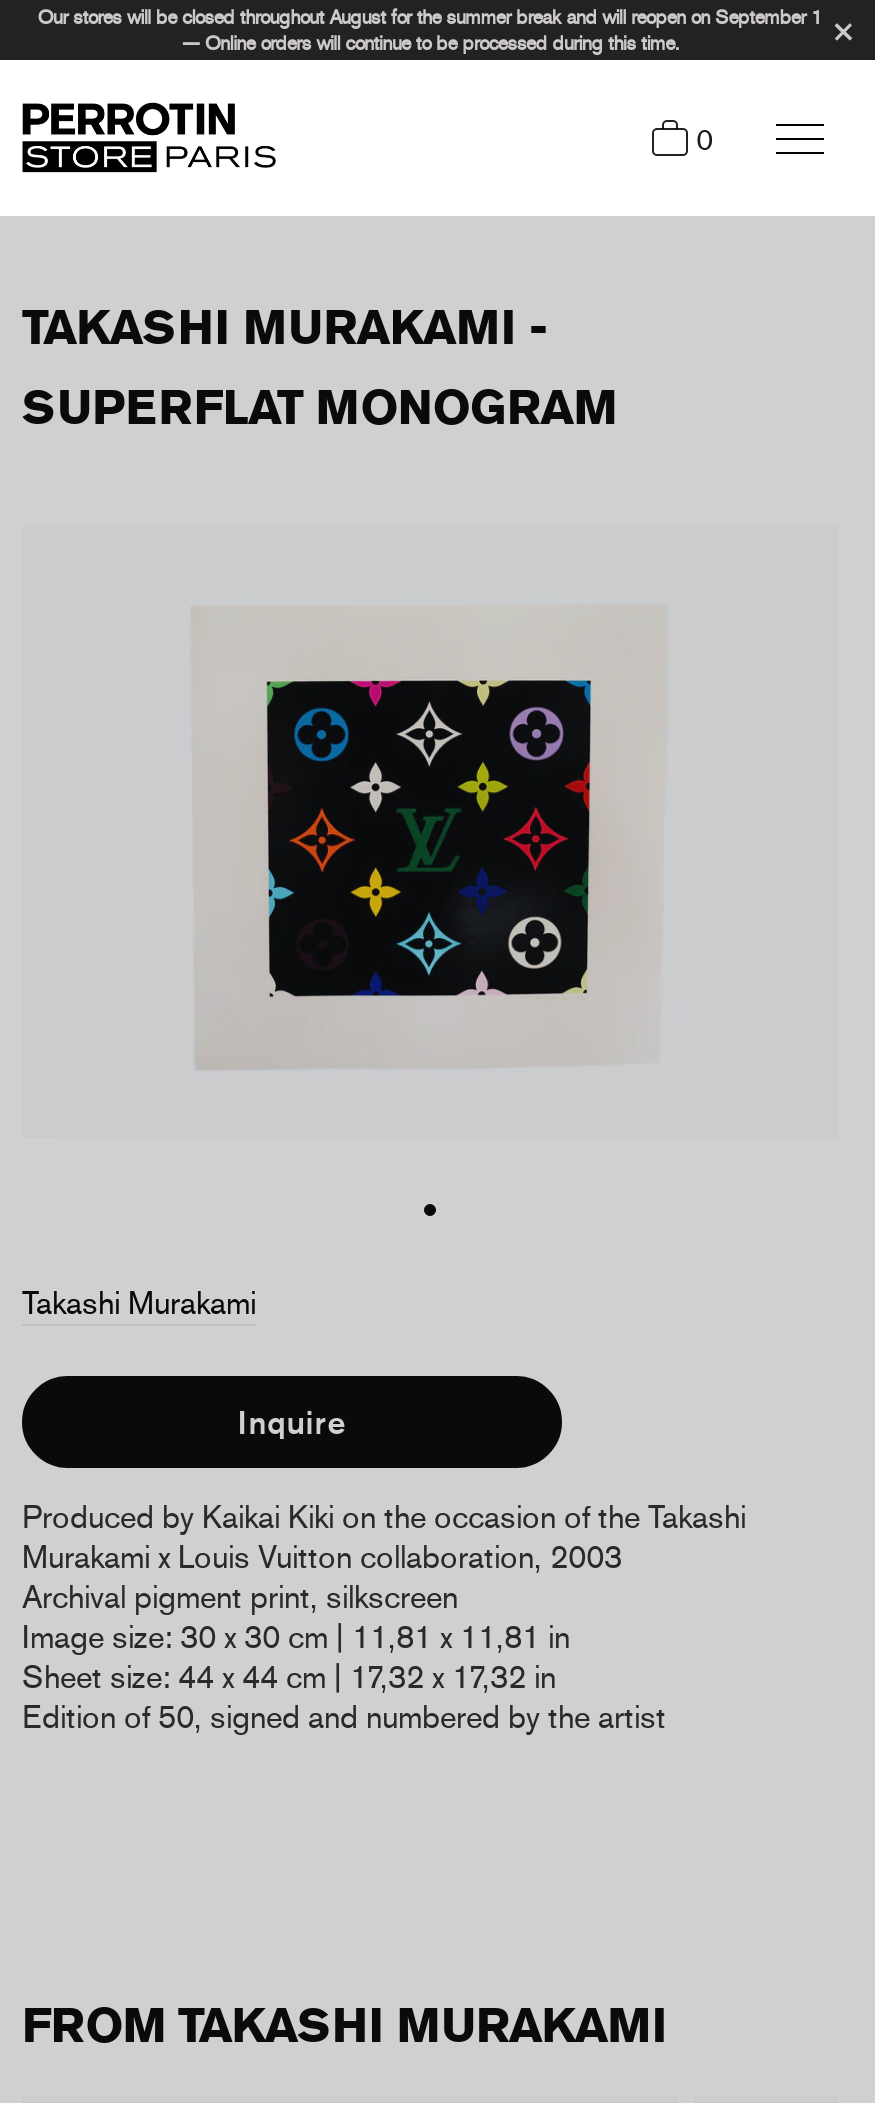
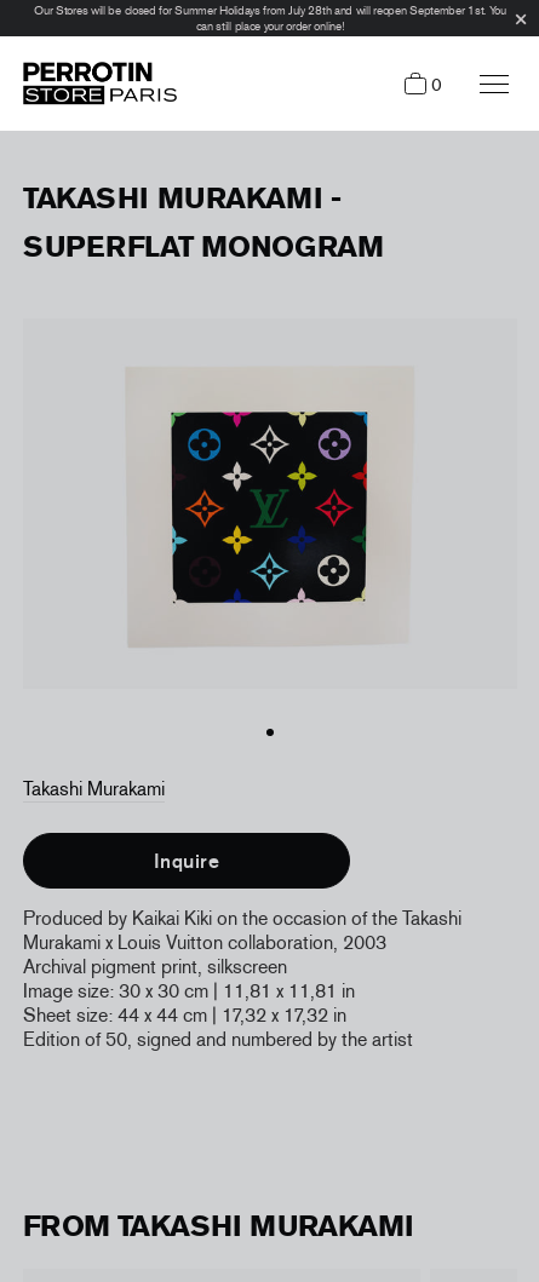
[37,4,822,56] Our stores will be closed throughout August for the summer break and will reopen on September 1 | — Online orders will continue to be processed during this time. -> [34,2,506,34] Our Stores will be closed for Summer Holidays from July 28th and will reopen September 1st. You | can still place your order online!

